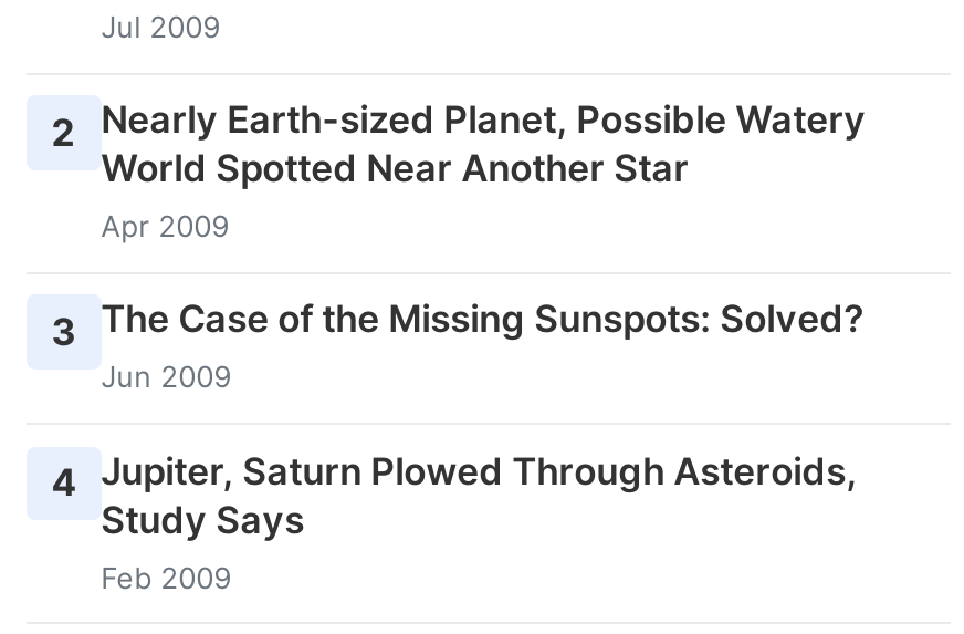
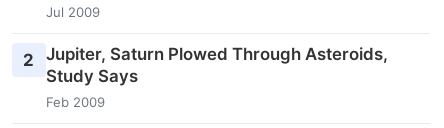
[52,98,866,505] 2 Nearly Earth-sized Planet, Possible Watery | World Spotted Near Another Star | Apr 2009 | 3 The Case of the Missing Sunspots: Solved? | Jun 2009 | 4 Jupiter, Saturn Plowed Through Asteroids, -> [23,44,388,70] 2 Jupiter, Saturn Plowed Through Asteroids,

